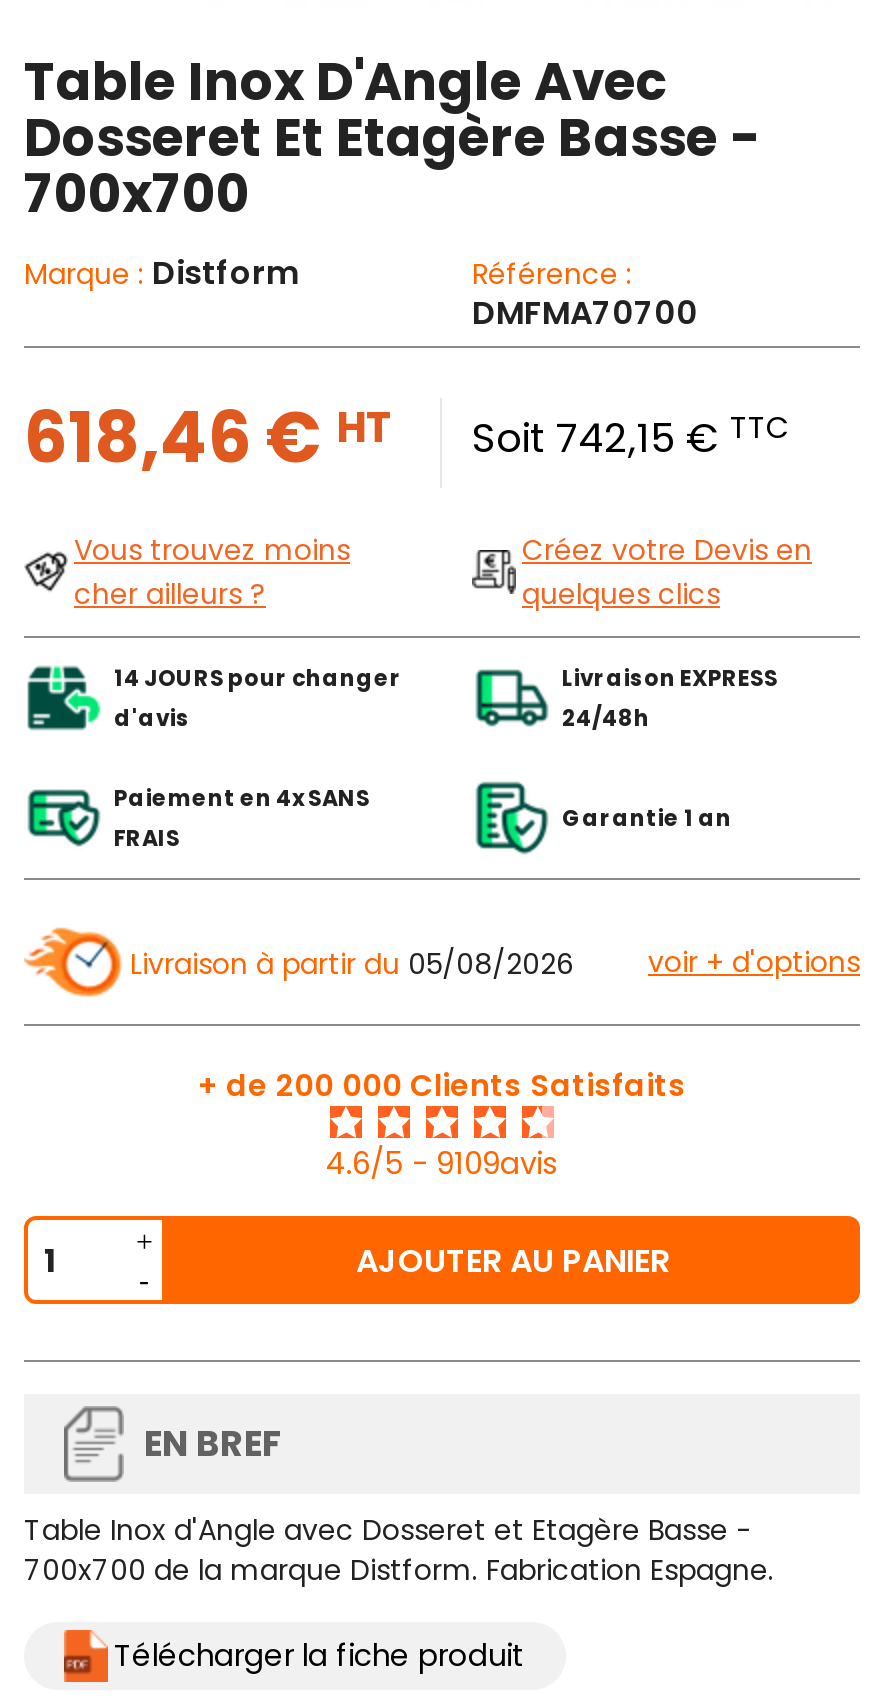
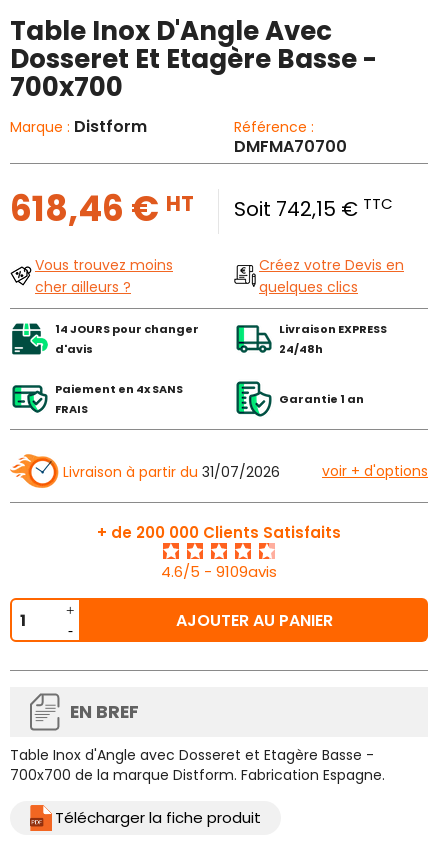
[130,945,574,985] Livraison à partir du 05/08/2026 -> [63,462,280,482] Livraison à partir du 31/07/2026

